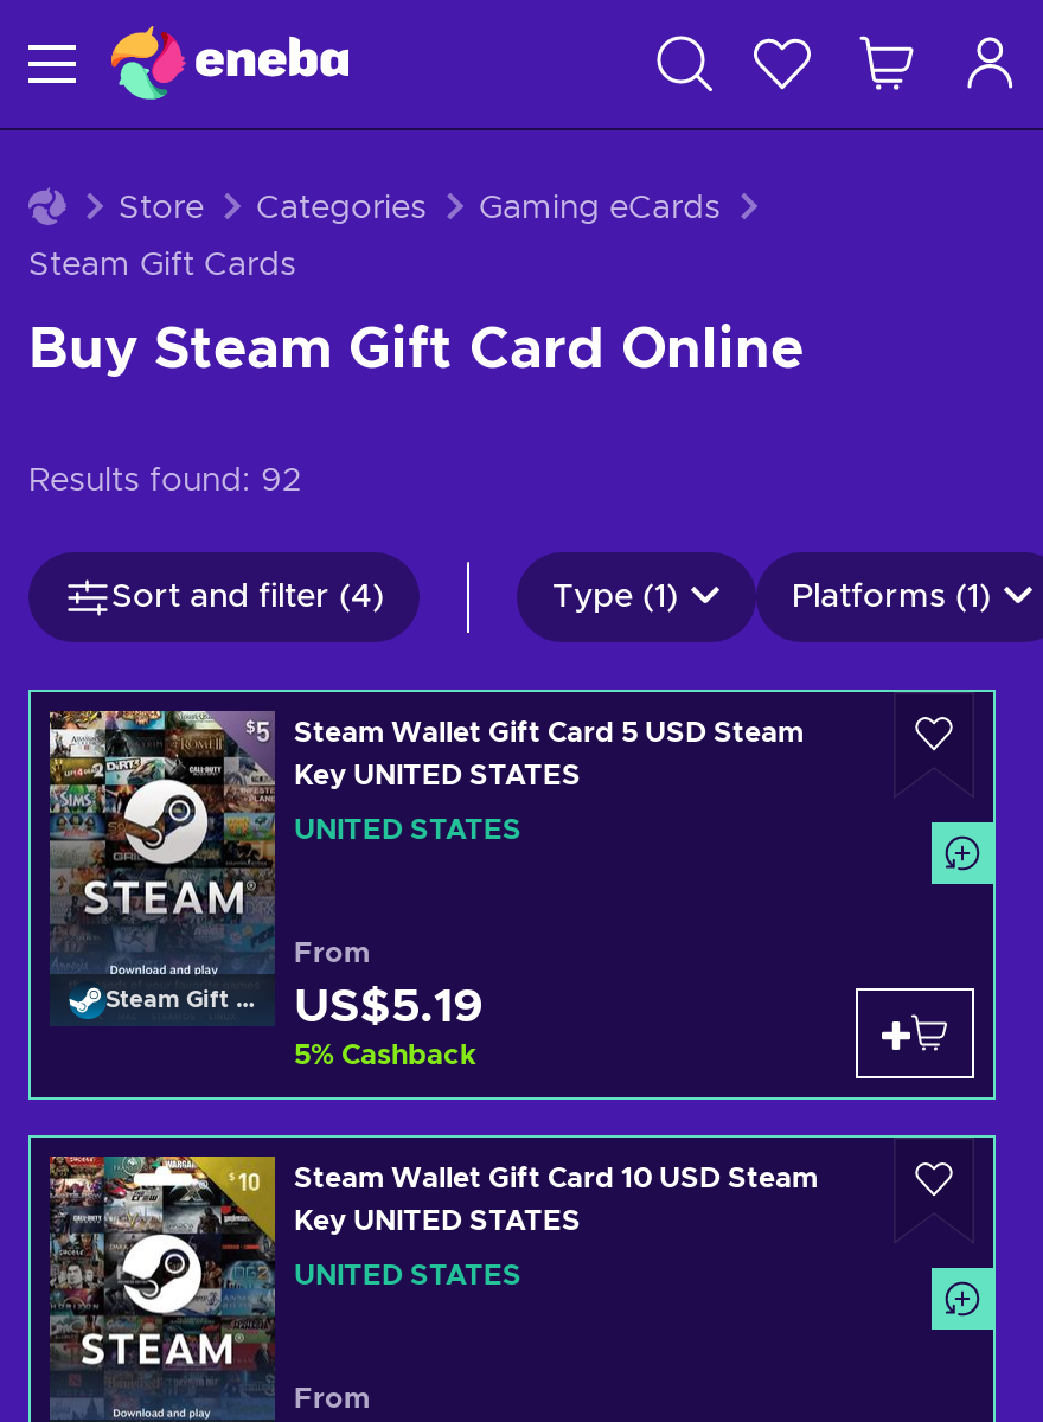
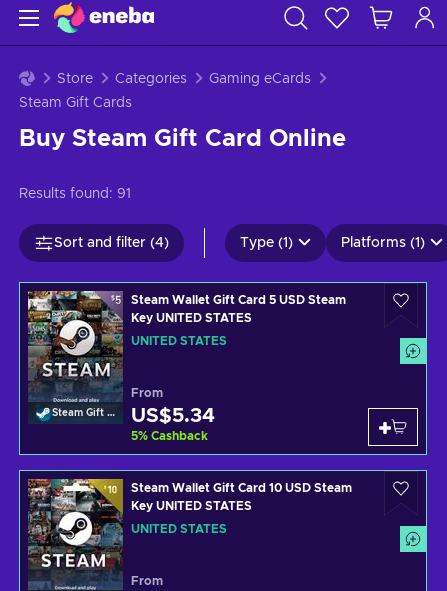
[28,465,301,498] Results found: 92 -> [19,187,131,201] Results found: 91
[294,984,484,1031] US$5.19 -> [131,406,215,426] US$5.34

